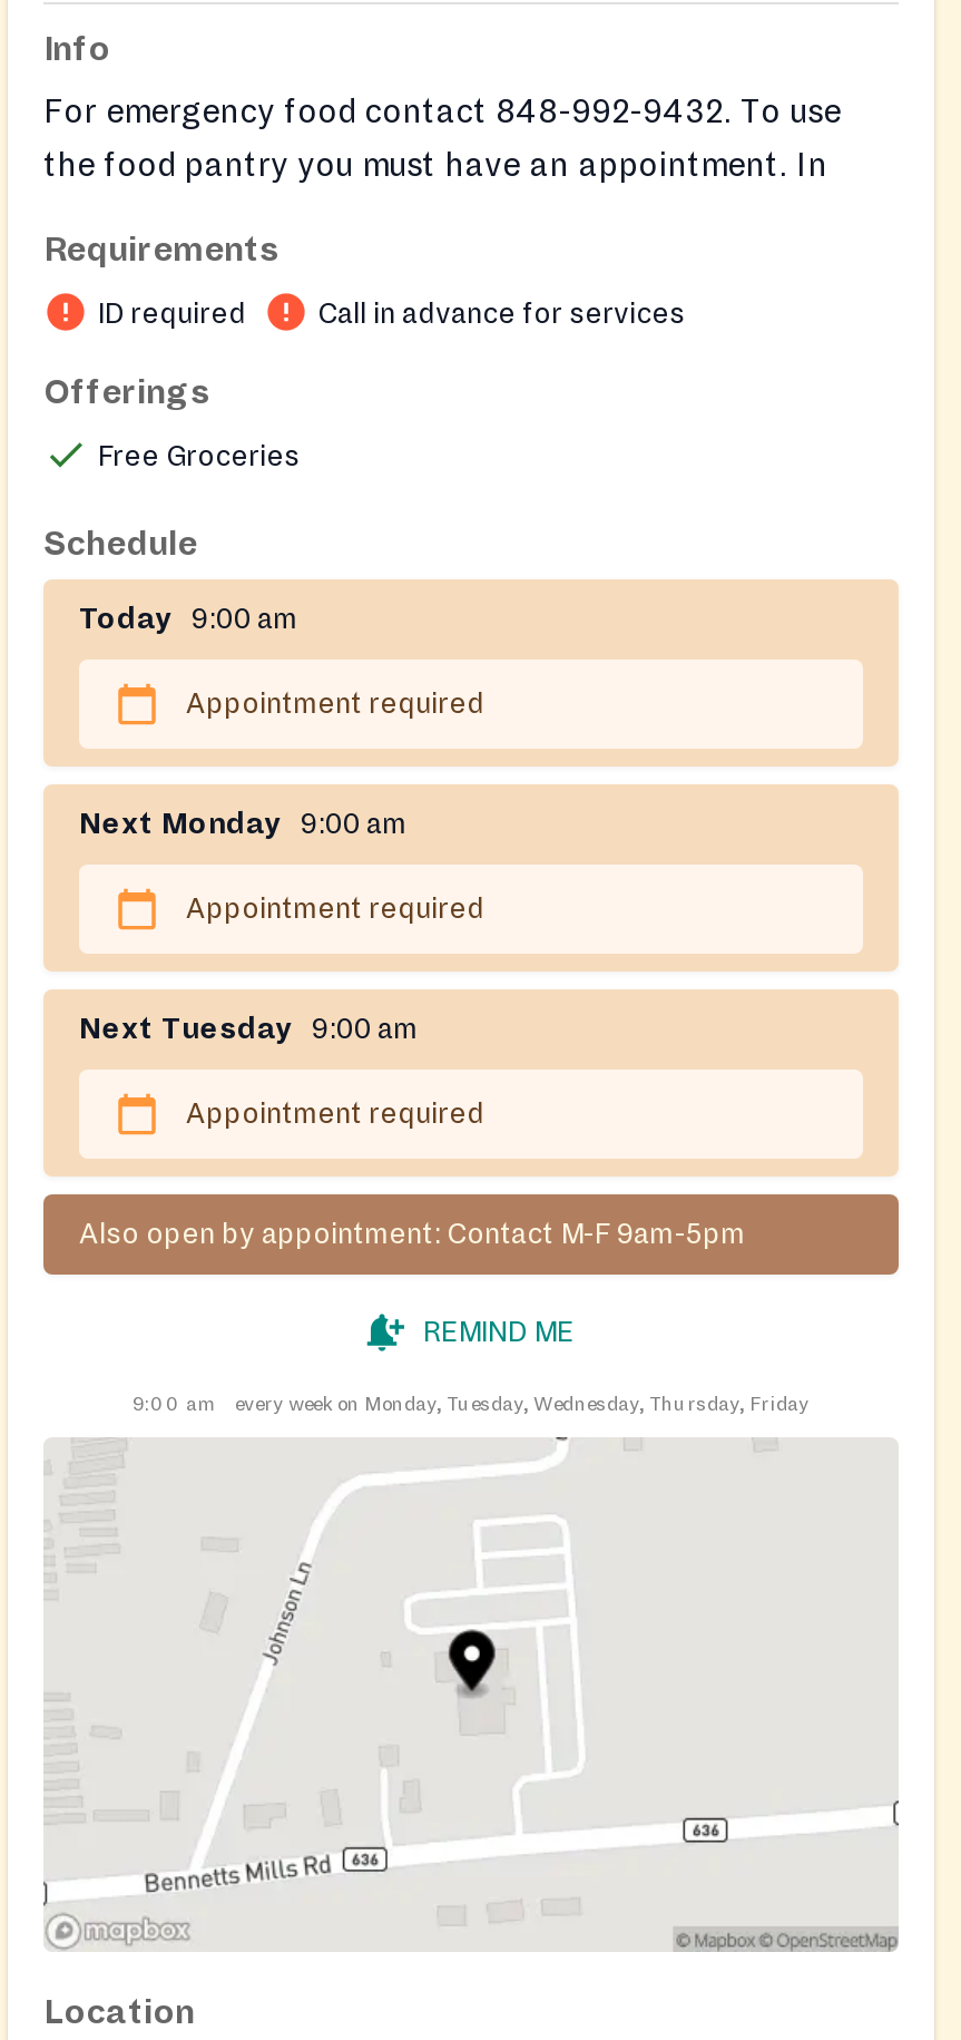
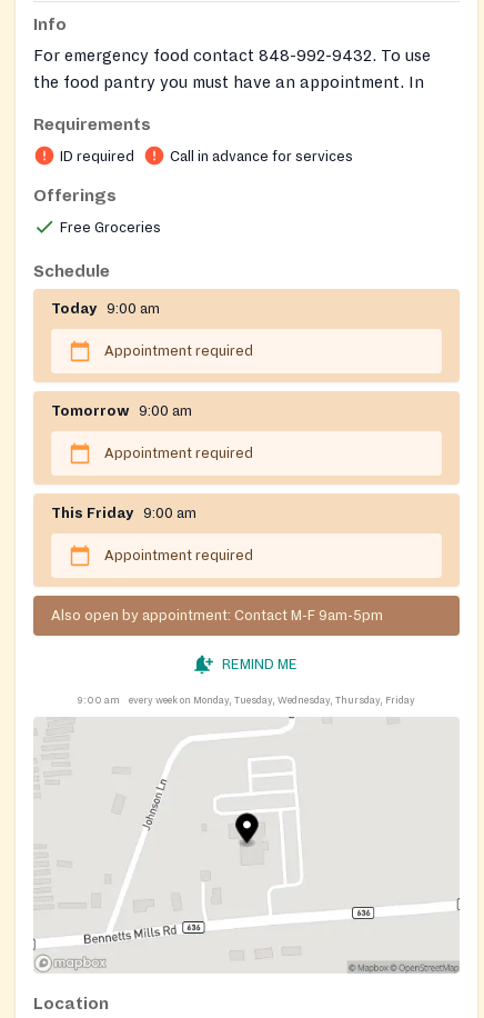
[79,810,406,841] Next Monday 9:00 am -> [51,404,192,420] Tomorrow 9:00 am
[79,1015,418,1046] Next Tuesday 9:00 am -> [51,506,196,522] This Friday 9:00 am

